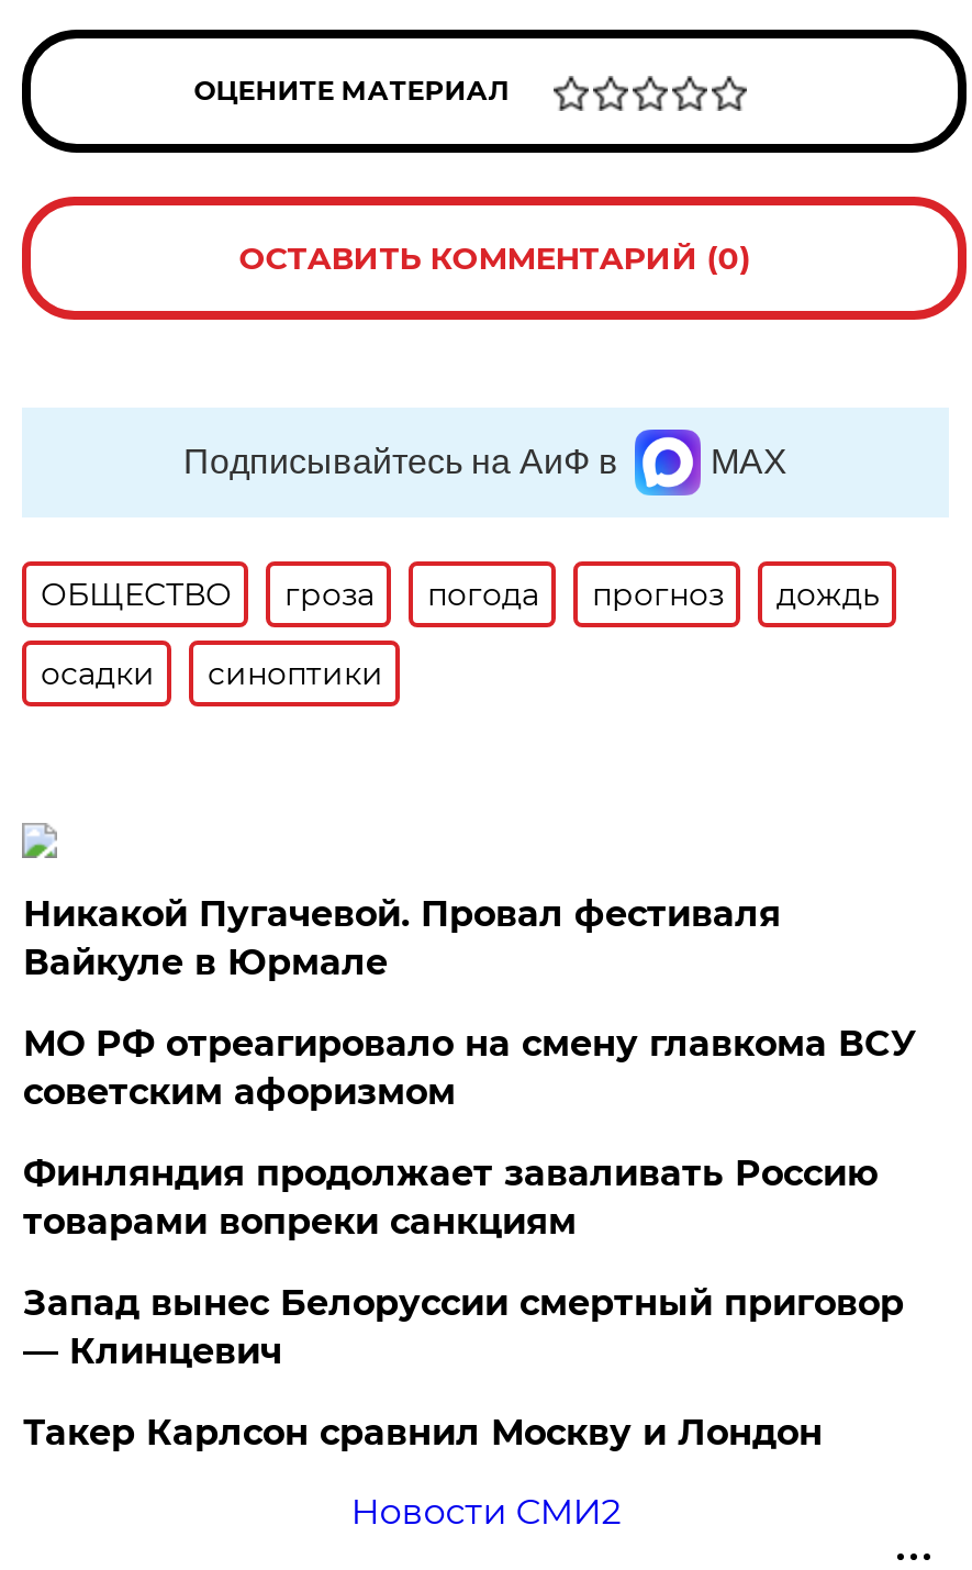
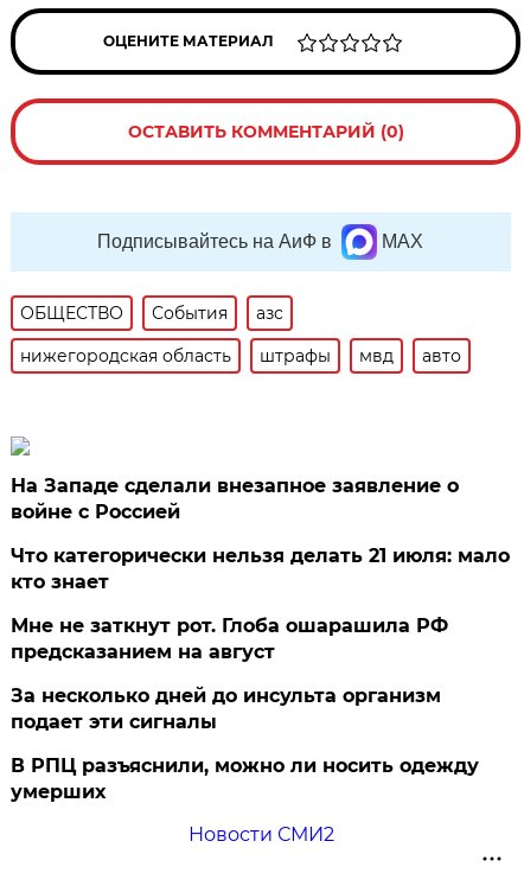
[284,575,880,614] гроза | погода | прогноз | дождь -> [152,302,284,324] События | азс
[40,654,383,693] осадки | синоптики -> [21,345,462,367] нижегородская область | штрафы | мвд | авто
[23,893,781,983] Никакой Пугачевой. Провал фестиваля | Вайкуле в Юрмале -> [11,474,459,523] На Западе сделали внезапное заявление о | войне с Россией
[23,1023,917,1113] МО РФ отреагировало на смену главкома ВСУ | советским афоризмом -> [11,544,510,593] Что категорически нельзя делать 21 июля: мало | кто знает
[23,1153,877,1243] Финляндия продолжает заваливать Россию | товарами вопреки санкциям -> [11,614,449,663] Мне не заткнут рот. Глоба ошарашила РФ | предсказанием на август
[23,1282,904,1372] Запад вынес Белоруссии смертный приговор | — Клинцевич -> [11,684,441,733] За несколько дней до инсульта организм | подает эти сигналы
[23,1412,822,1454] Такер Карлсон сравнил Москву и Лондон -> [11,754,479,803] В РПЦ разъяснили, можно ли носить одежду | умерших

